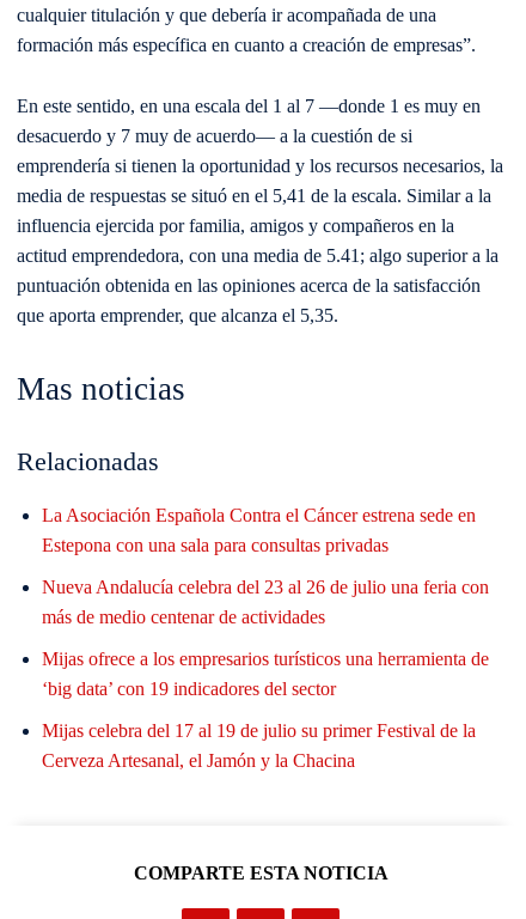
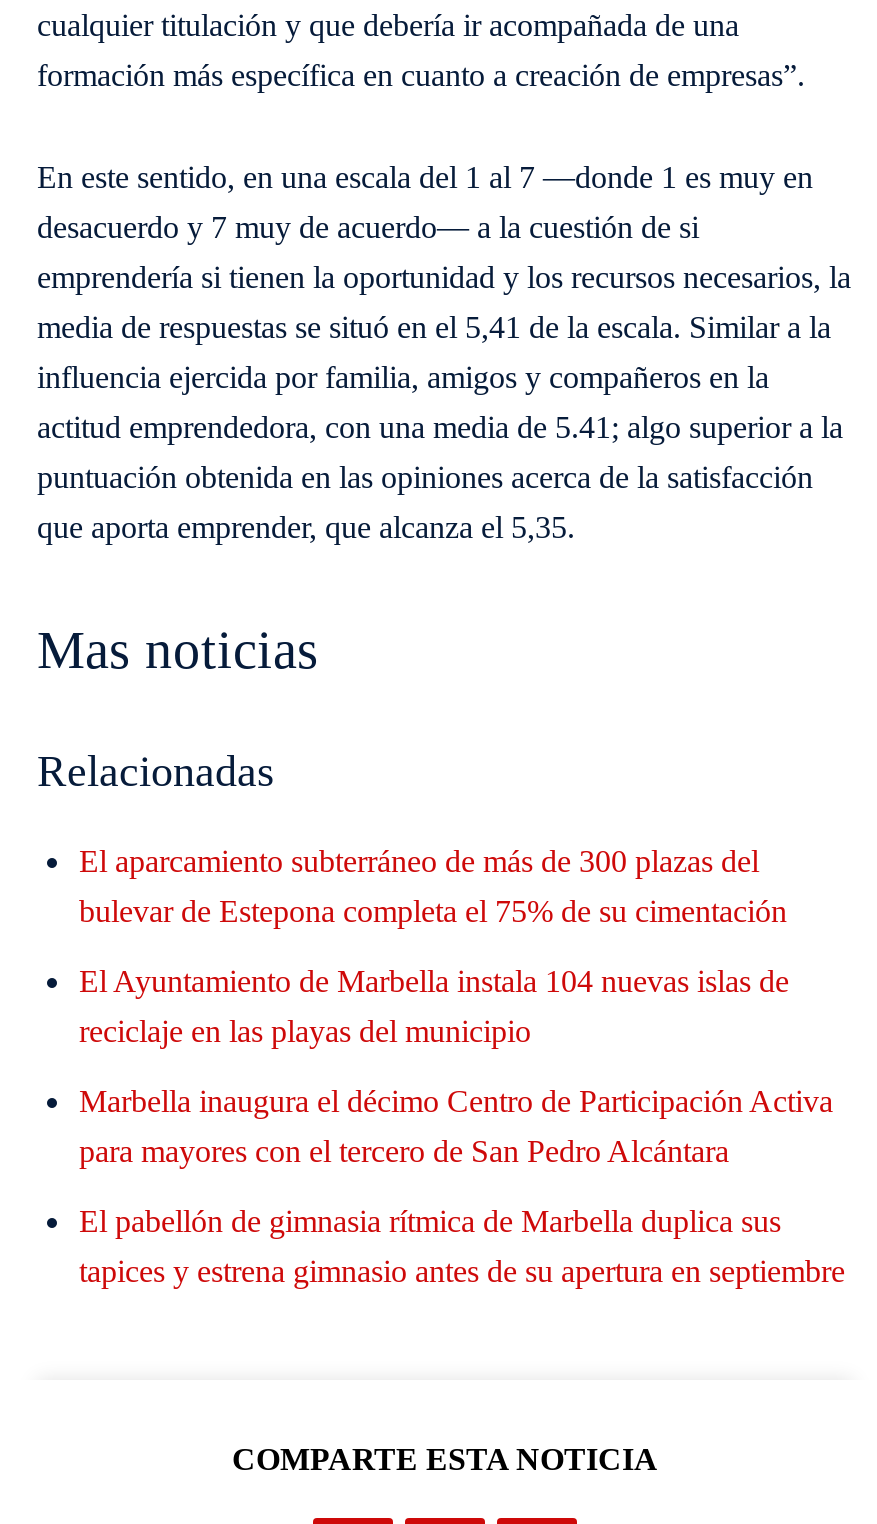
[42,505,476,526] La Asociación Española Contra el Cáncer estrena sede en -> [79,845,759,879] El aparcamiento subterráneo de más de 300 plazas del
[42,535,389,556] Estepona con una sala para consultas privadas -> [79,895,787,929] bulevar de Estepona completa el 75% de su cimentación
[42,577,489,597] Nueva Andalucía celebra del 23 al 26 de julio una feria con -> [79,965,789,999] El Ayuntamiento de Marbella instala 104 nuevas islas de
[42,607,325,627] más de medio centenar de actividades -> [79,1015,531,1049] reciclaje en las playas del municipio
[42,649,489,669] Mijas ofrece a los empresarios turísticos una herramienta de -> [79,1085,833,1119] Marbella inaugura el décimo Centro de Participación Activa
[42,679,336,699] ‘big data’ con 19 indicadores del sector -> [79,1135,729,1169] para mayores con el tercero de San Pedro Alcántara
[42,721,476,741] Mijas celebra del 17 al 19 de julio su primer Festival de la -> [79,1205,781,1239] El pabellón de gimnasia rítmica de Marbella duplica sus
[42,751,355,771] Cerveza Artesanal, el Jamón y la Chacina -> [79,1255,845,1289] tapices y estrena gimnasio antes de su apertura en septiembre

